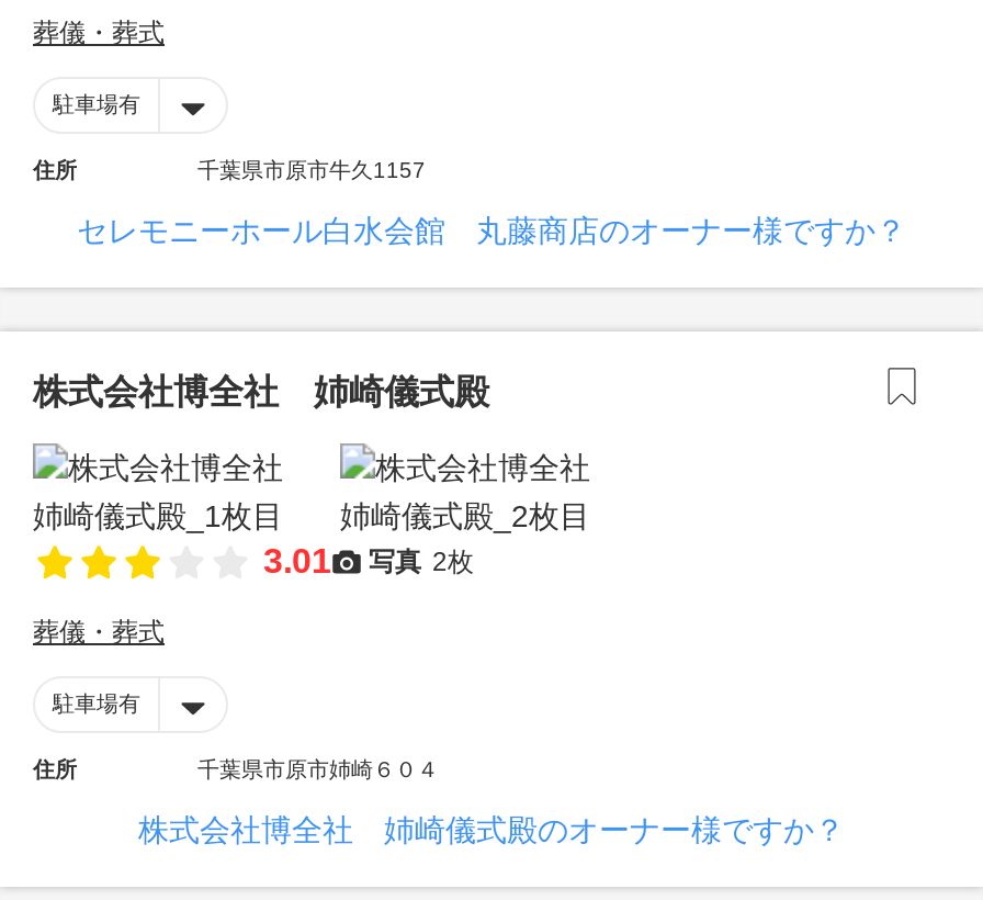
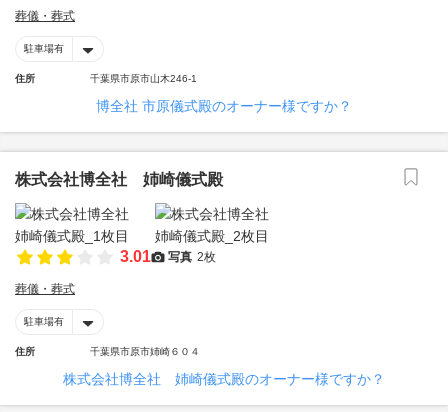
[197,158,426,182] 千葉県市原市牛久1157 -> [90,73,197,84] 千葉県市原市山木246-1
[77,213,906,248] セレモニーホール白水会館 丸藤商店のオーナー様ですか？ -> [96,98,352,114] 博全社 市原儀式殿のオーナー様ですか？

